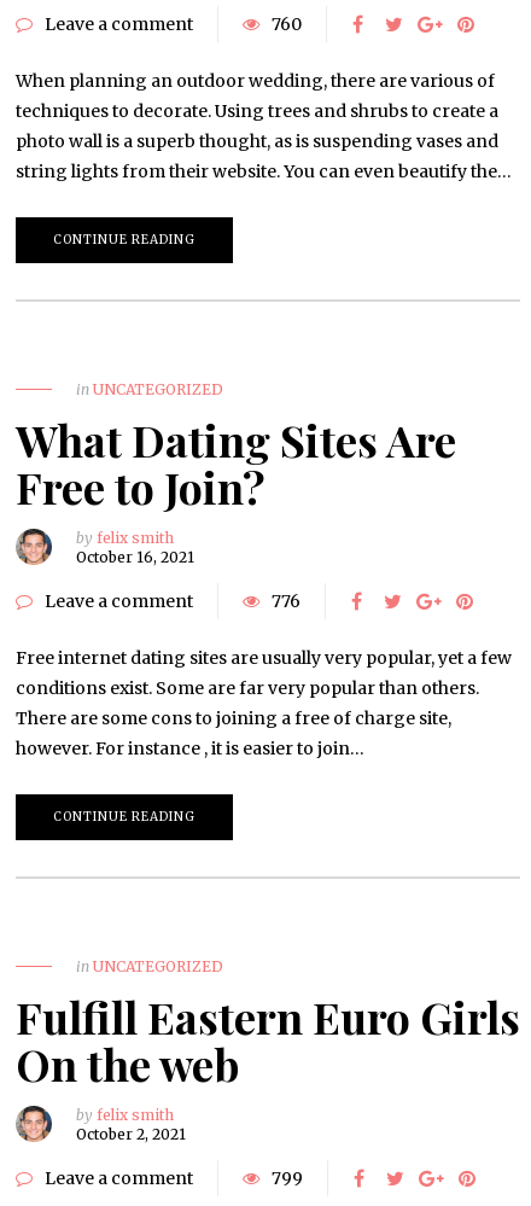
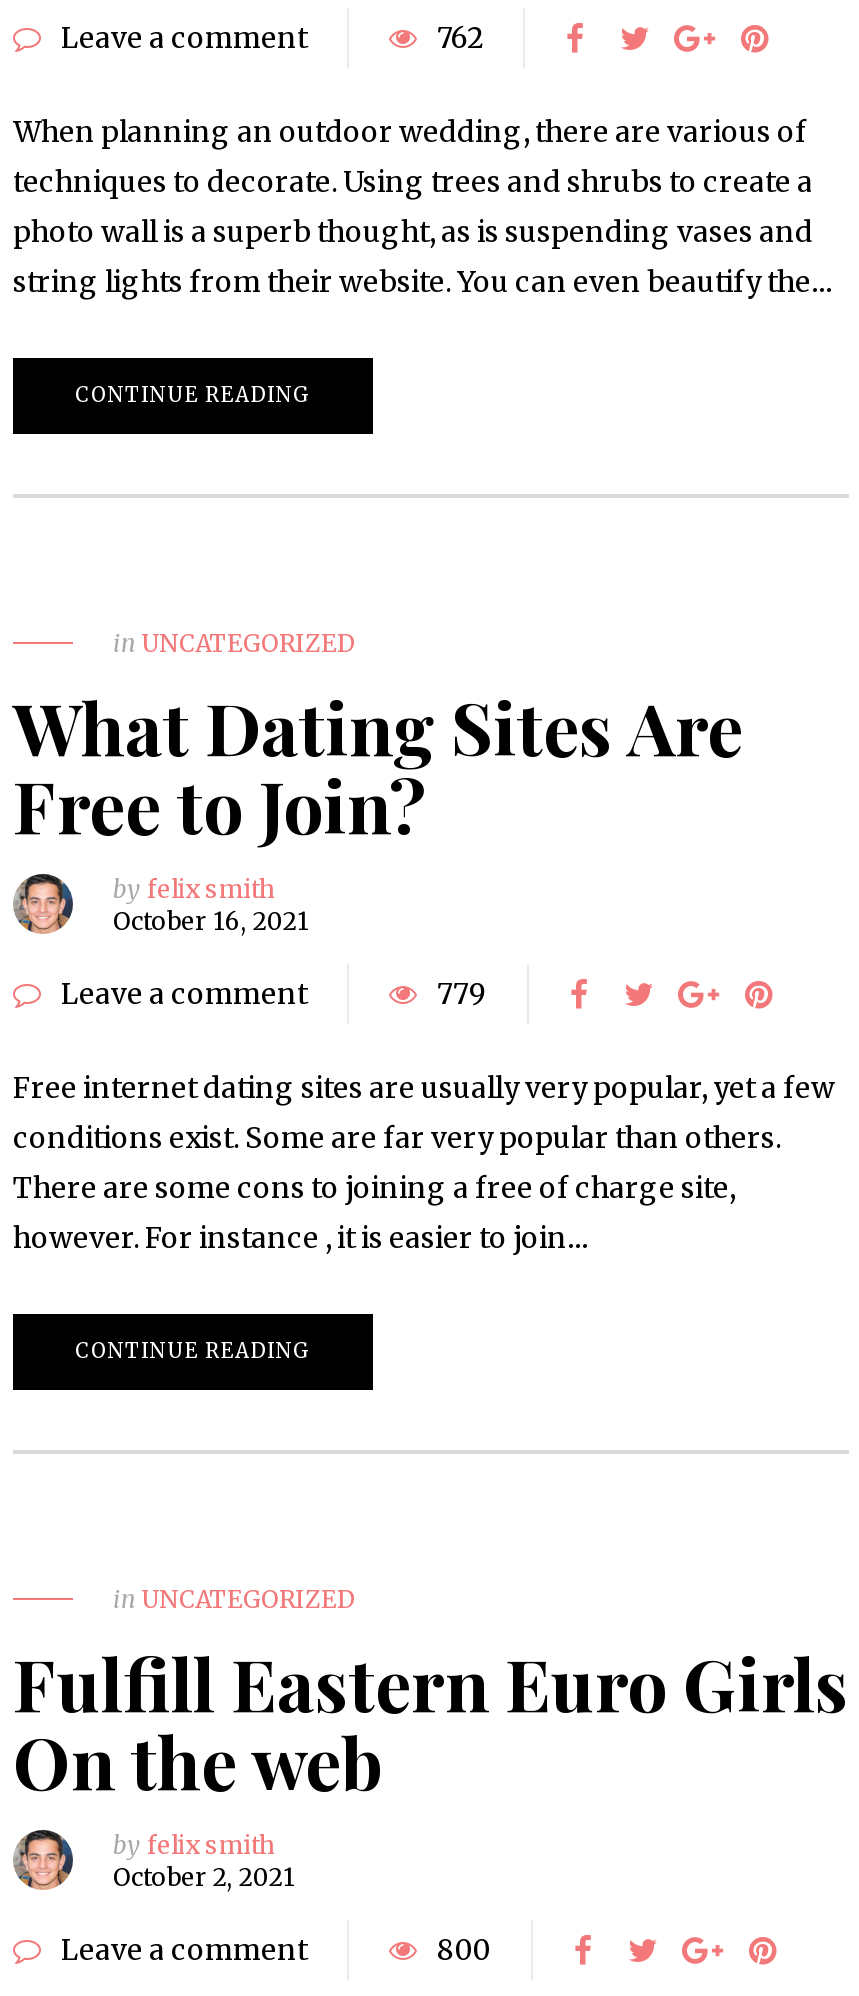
[272,14,302,35] 760 -> [437,21,483,57] 762
[272,591,300,612] 776 -> [437,977,487,1013] 779
[272,1168,303,1189] 799 -> [437,1933,491,1969] 800

